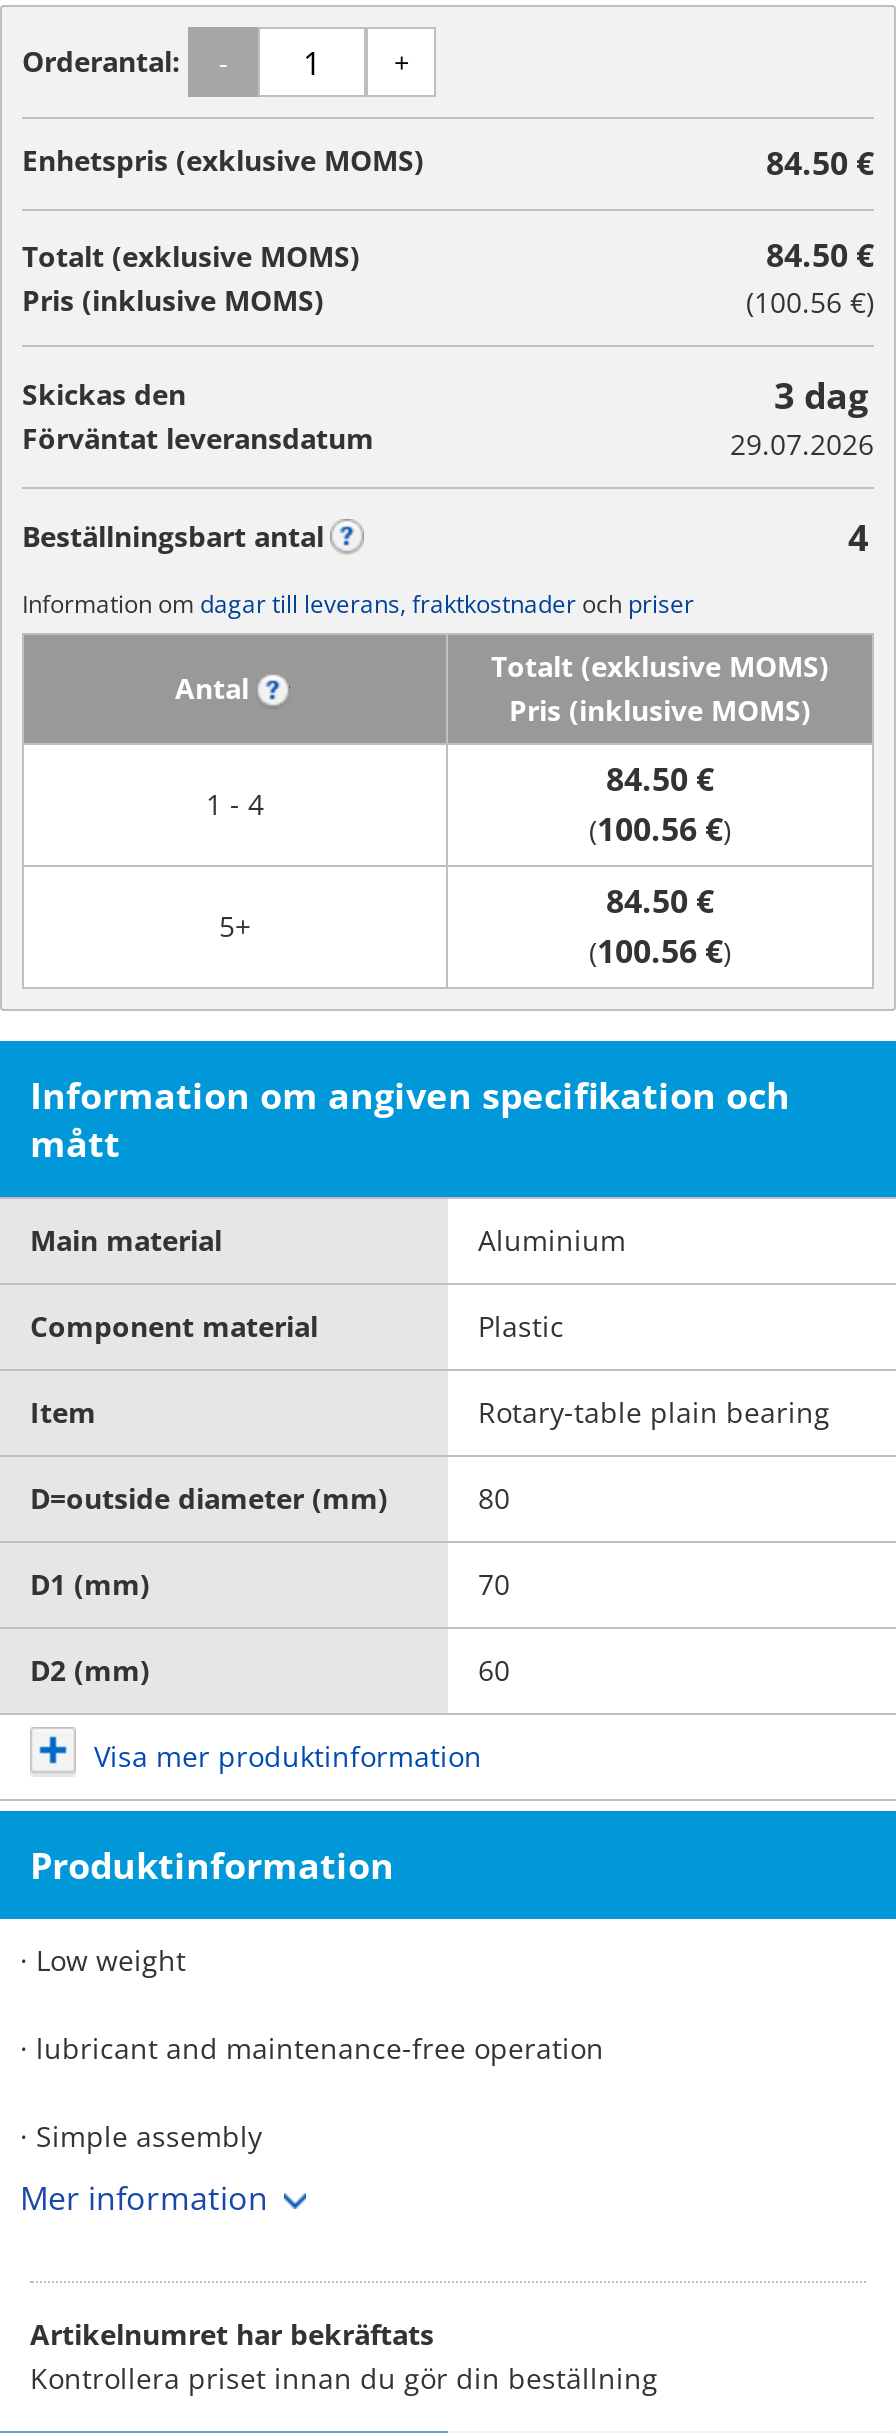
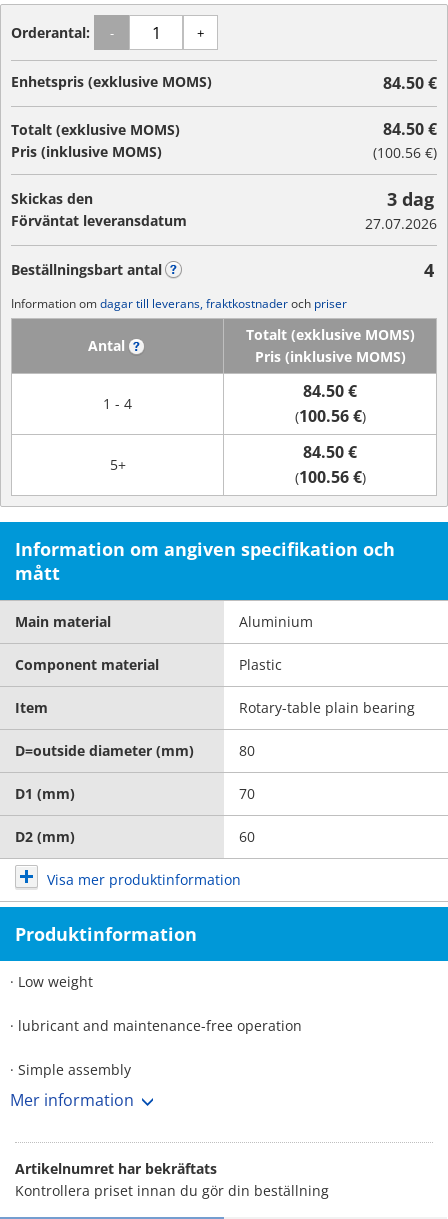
[730,425,874,463] 29.07.2026 -> [365,214,437,233] 27.07.2026

